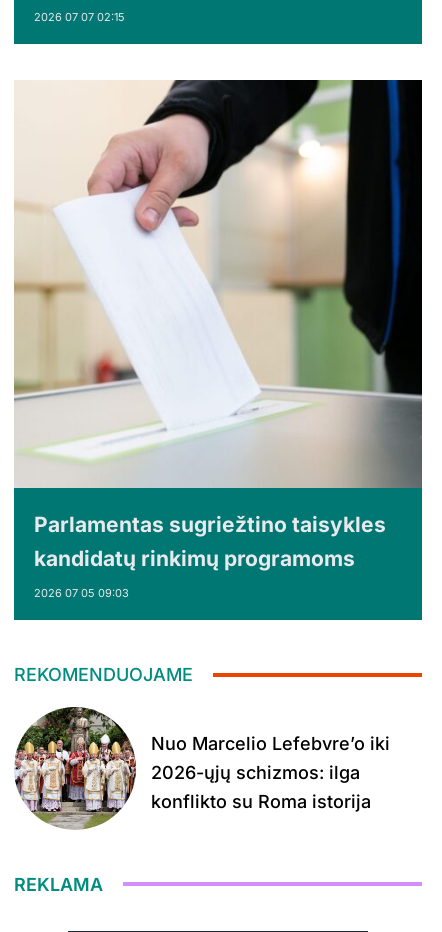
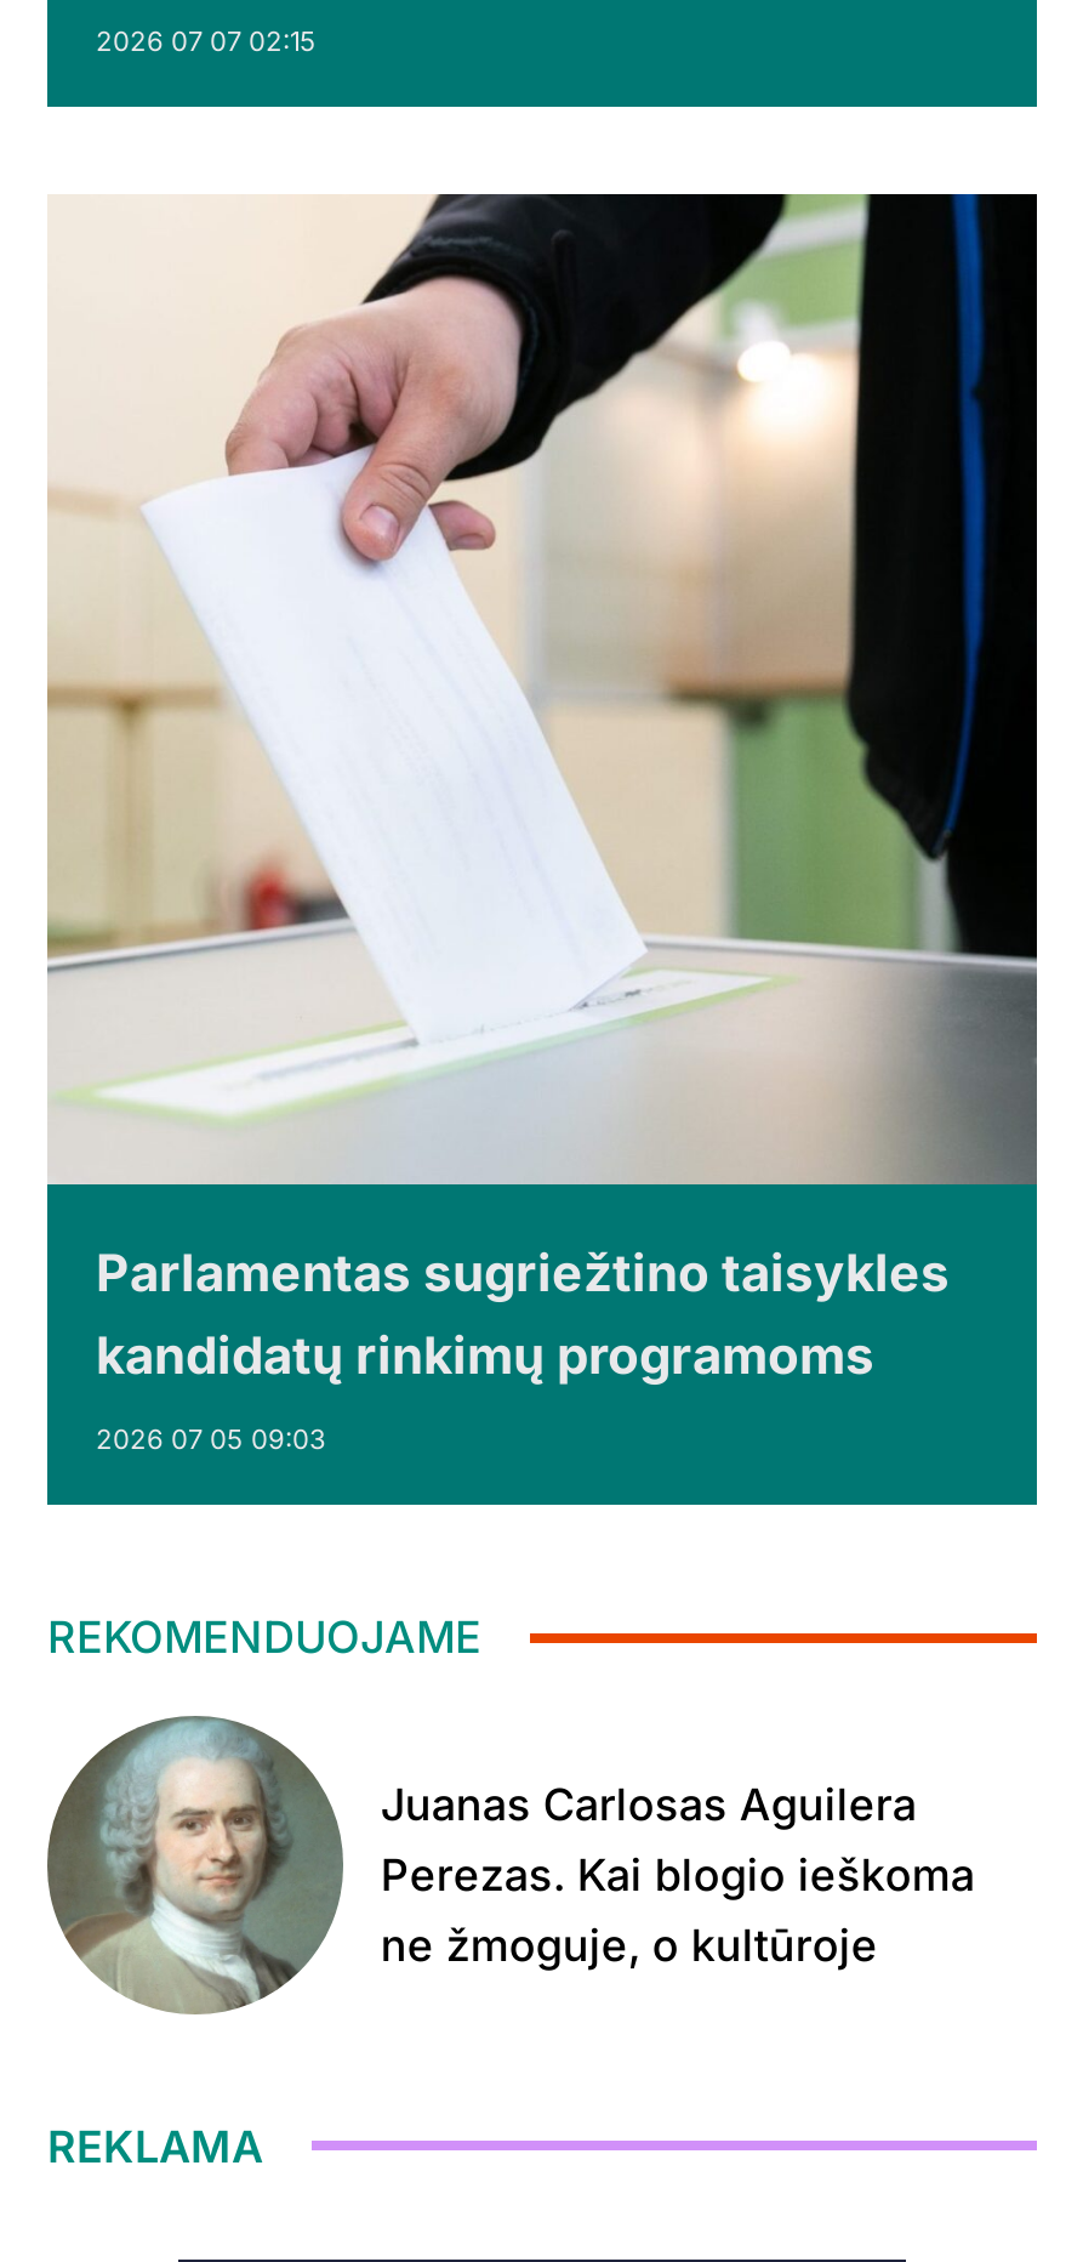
[14,707,390,828] [image] | Nuo Marcelio Lefebvre’o iki | 2026-ųjų schizmos: ilga | konflikto su Roma istorija -> [45,1716,975,2012] [image] | Juanas Carlosas Aguilera | Perezas. Kai blogio ieškoma | ne žmoguje, o kultūroje

